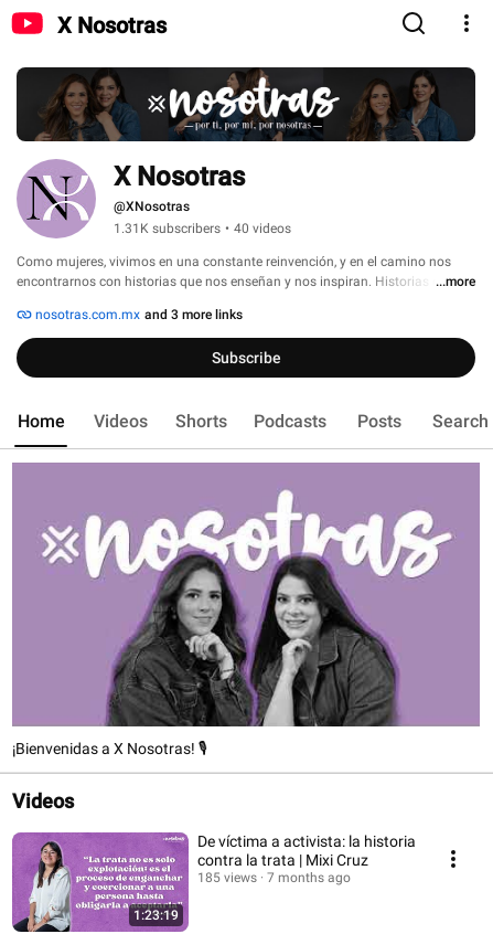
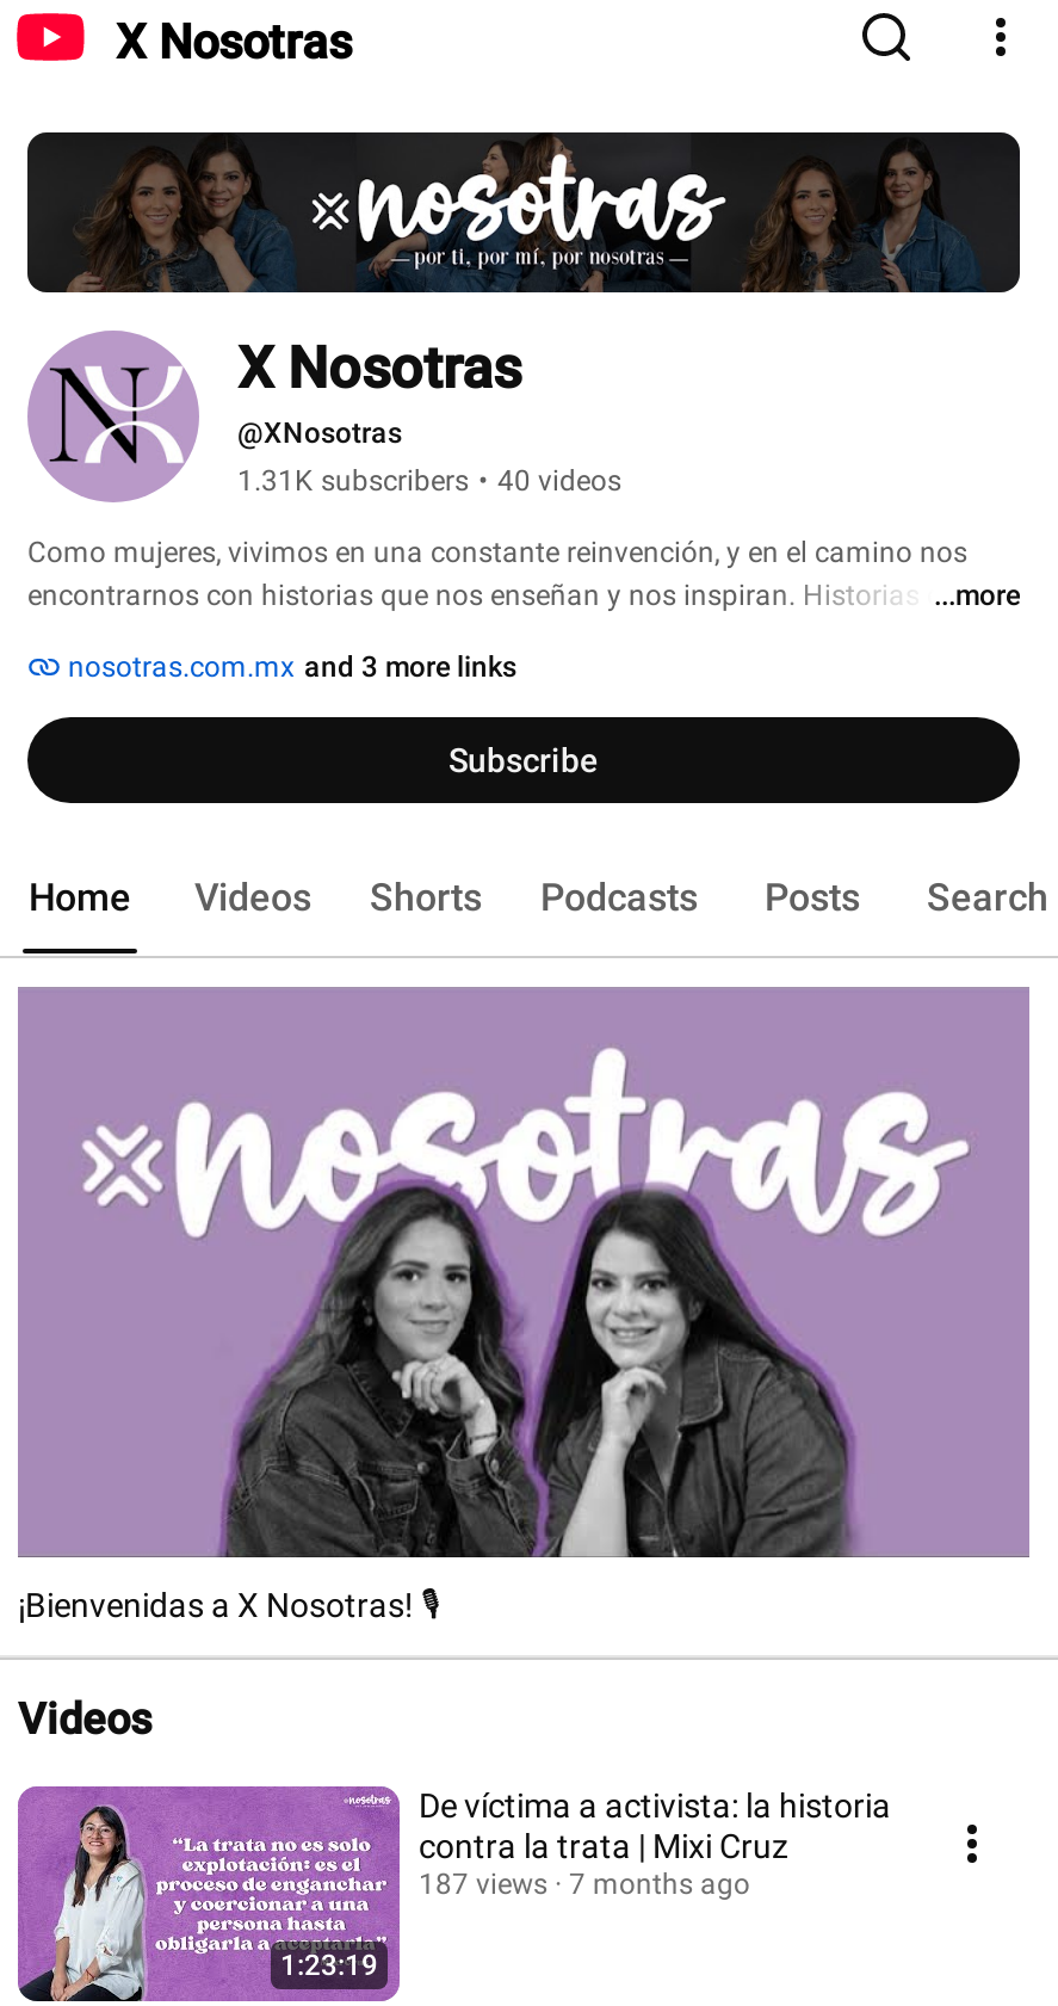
[197,869,351,885] 185 views 7 months ago -> [419,1866,750,1900] 187 views 7 months ago

